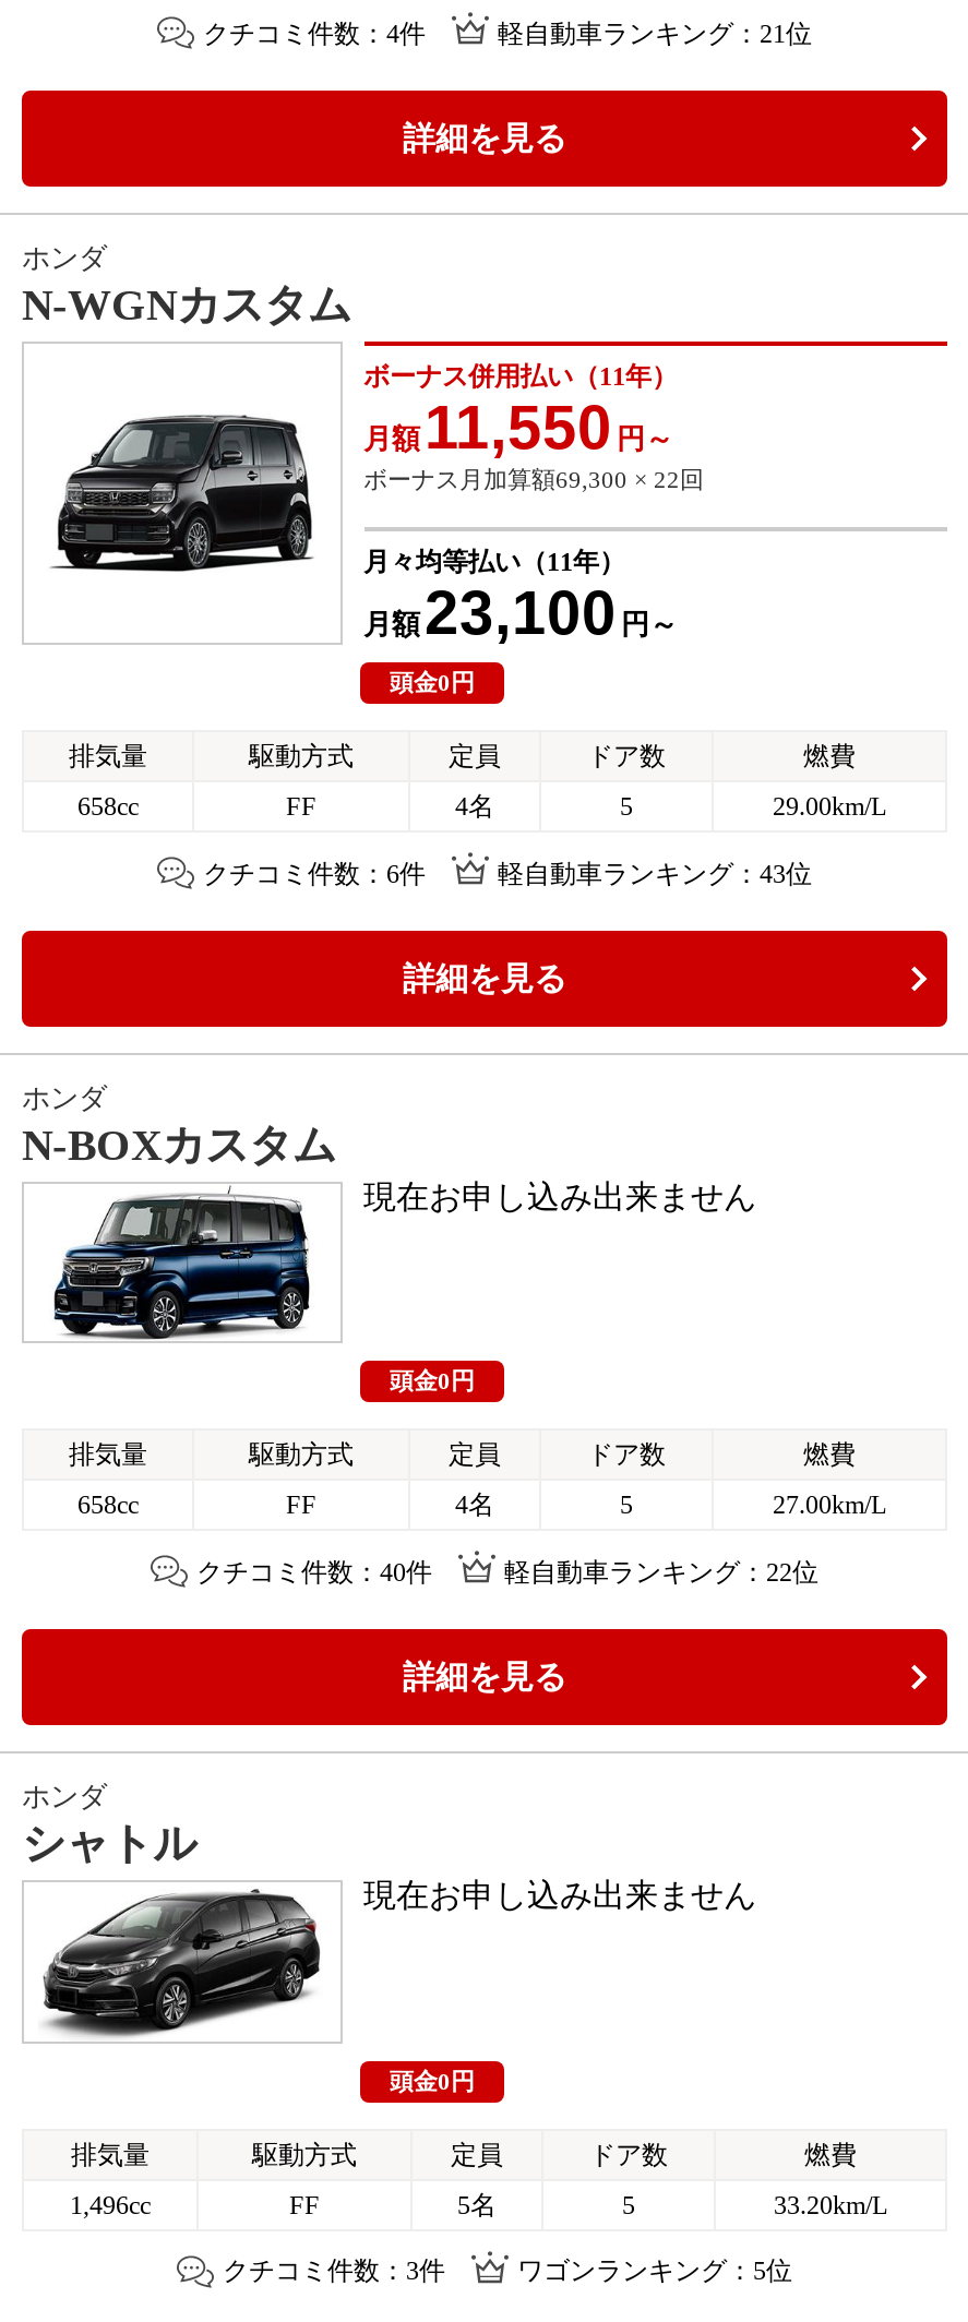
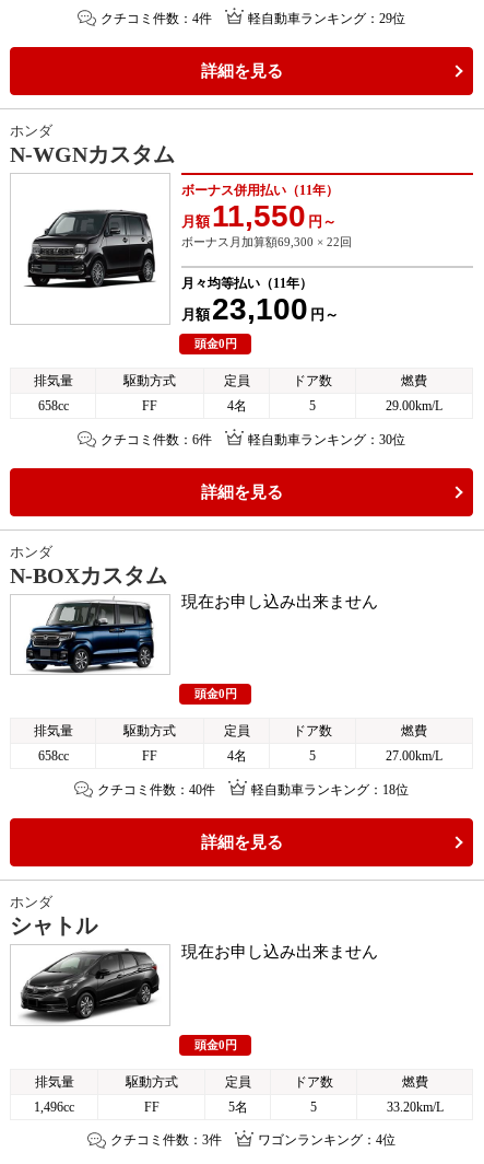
[498,17,812,48] 軽自動車ランキング：21位 -> [248,10,405,26] 軽自動車ランキング：29位
[498,858,812,888] 軽自動車ランキング：43位 -> [248,432,405,447] 軽自動車ランキング：30位
[504,1557,818,1587] 軽自動車ランキング：22位 -> [251,782,409,797] 軽自動車ランキング：18位
[517,2255,792,2286] ワゴンランキング：5位 -> [258,1132,396,1148] ワゴンランキング：4位

